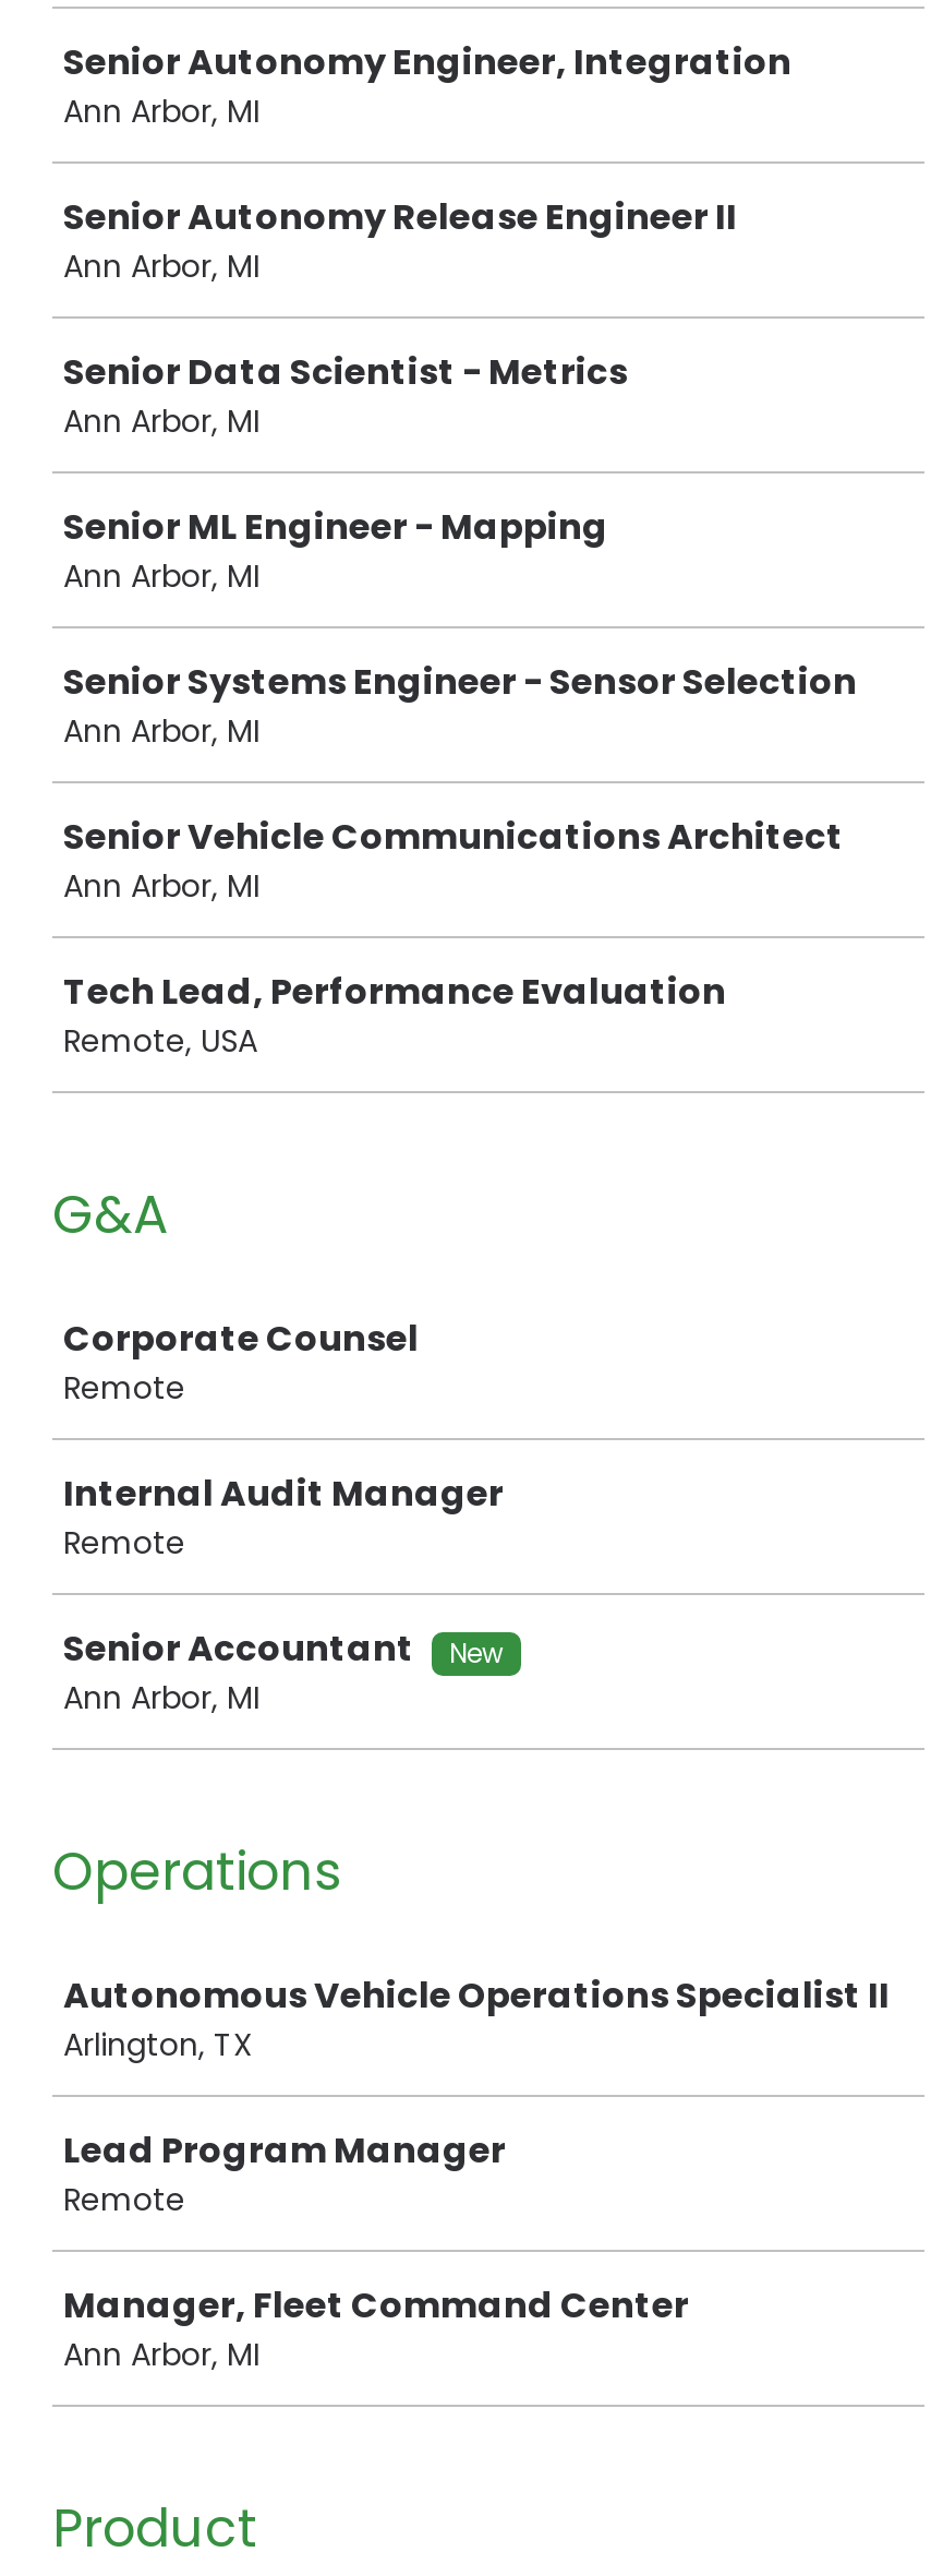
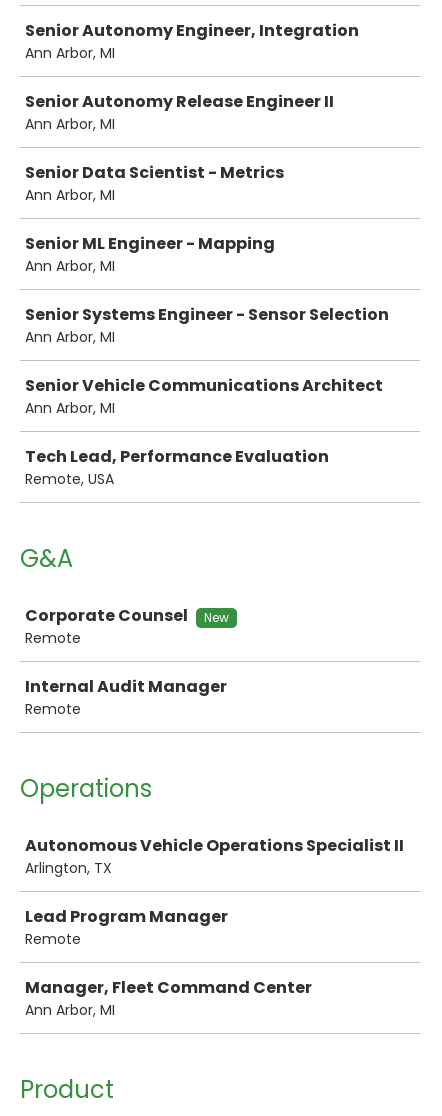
none -> [204,609,229,626] New
[63,1624,504,1720] Senior Accountant | New | Ann Arbor, MI -> none

